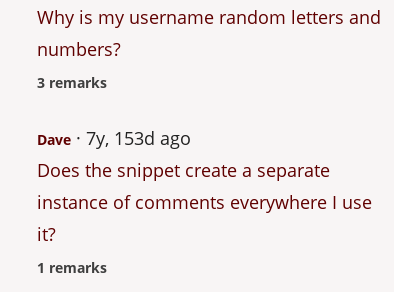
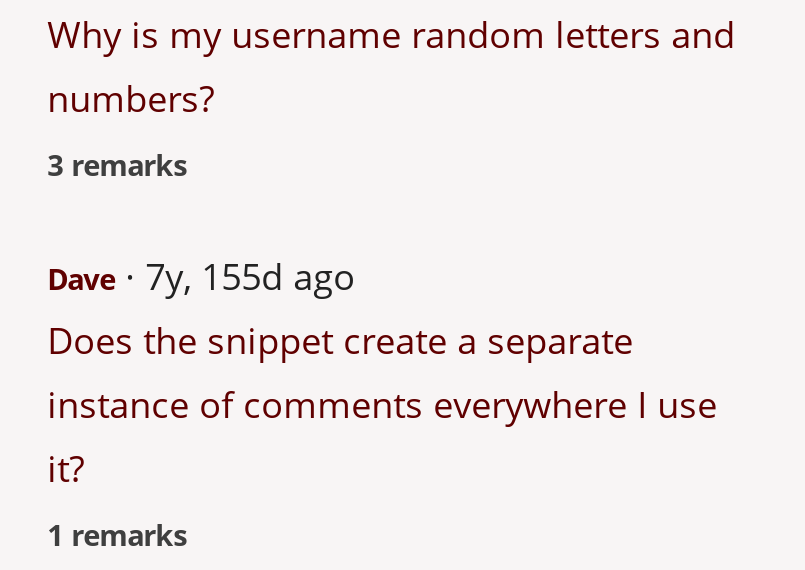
[37,126,191,150] Dave 7y, 153d ago -> [47,252,355,300] Dave 7y, 155d ago

